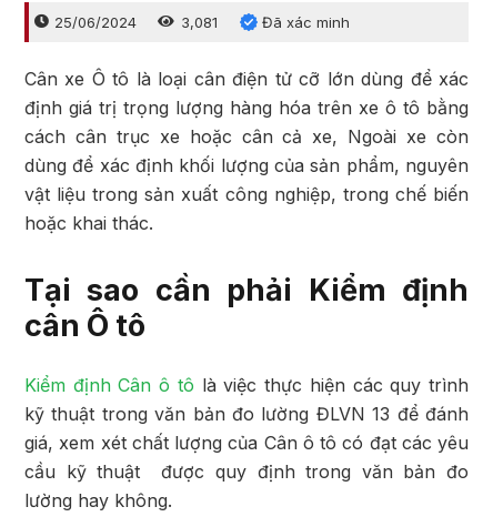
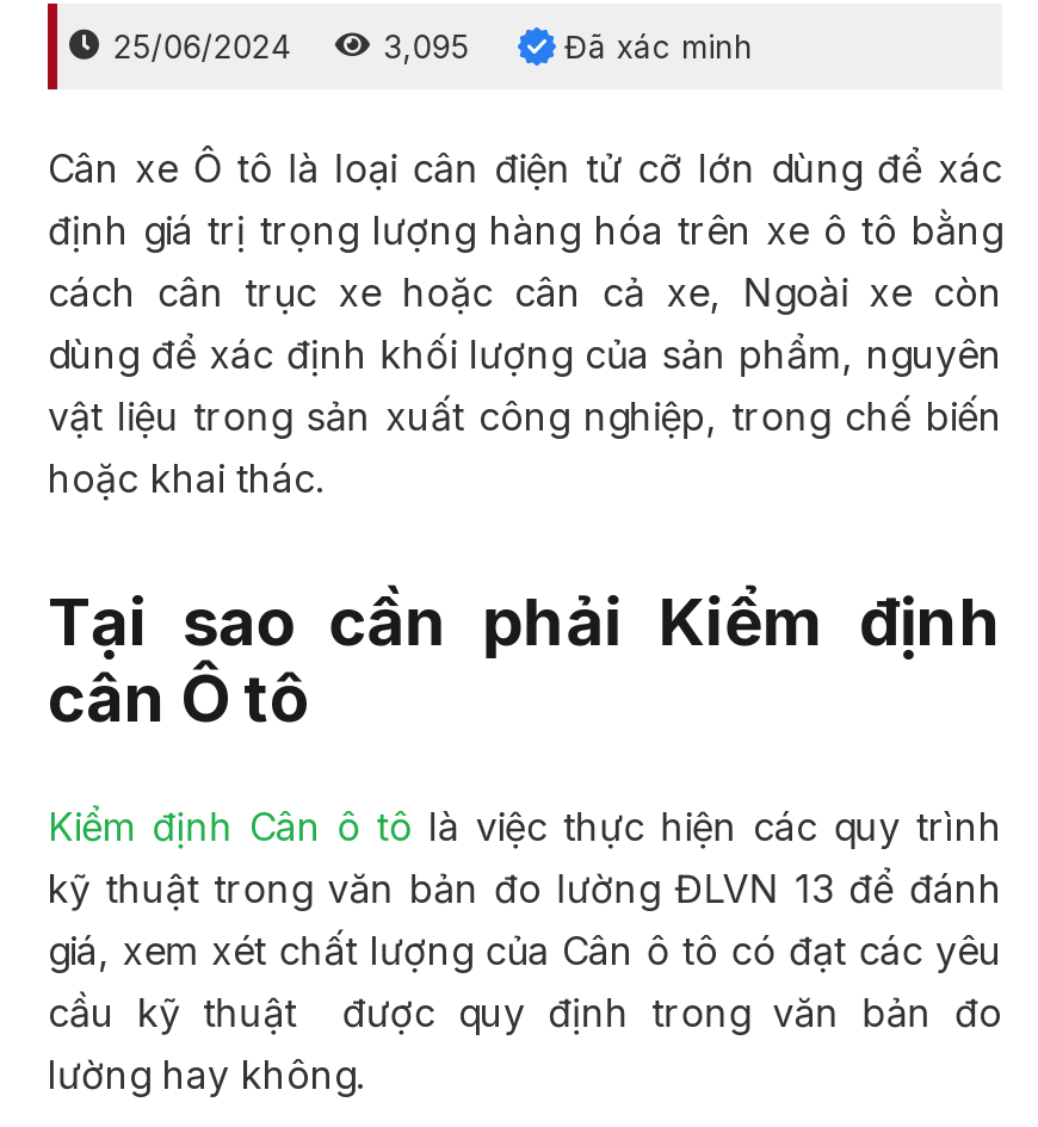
[181,13,217,31] 3,081 -> [383,27,469,66] 3,095

